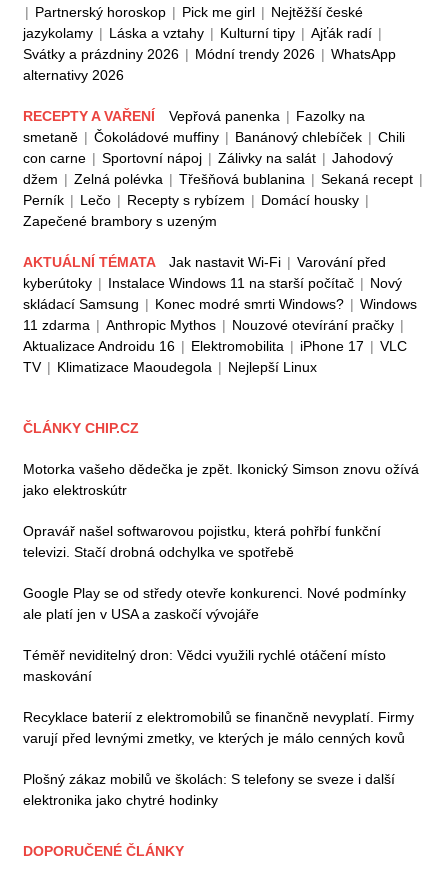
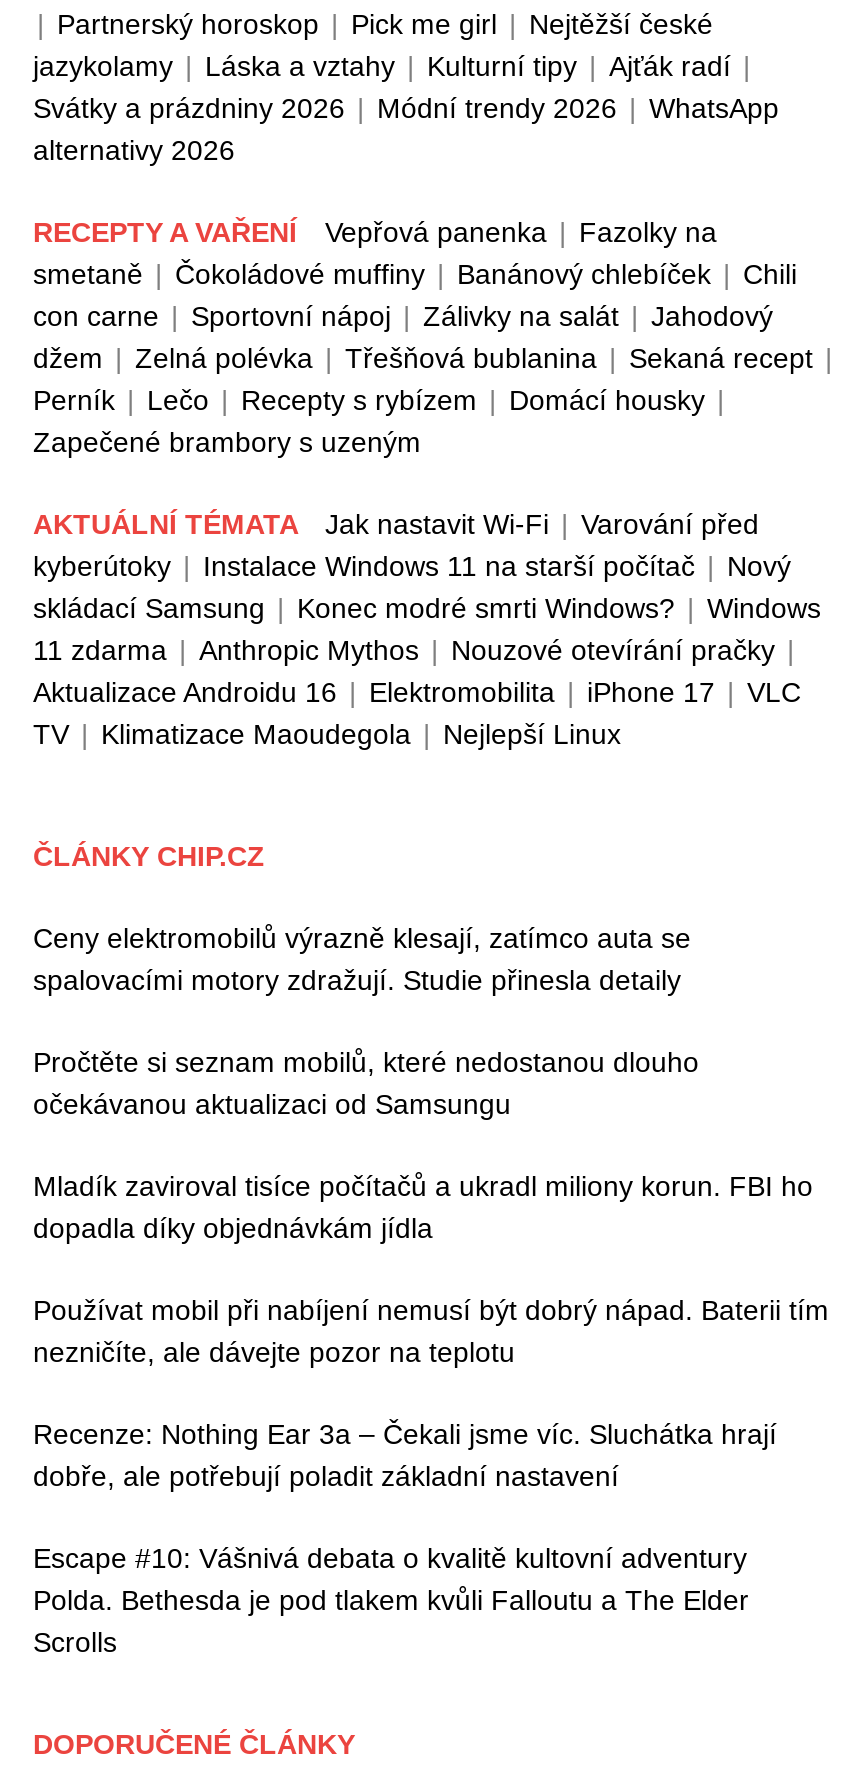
[23,461,419,498] Motorka vašeho dědečka je zpět. Ikonický Simson znovu ožívá | jako elektroskútr -> [33,922,691,996] Ceny elektromobilů výrazně klesají, zatímco auta se | spalovacími motory zdražují. Studie přinesla detaily
[23,523,381,560] Opravář našel softwarovou pojistku, která pohřbí funkční | televizi. Stačí drobná odchylka ve spotřebě -> [33,1046,699,1120] Pročtěte si seznam mobilů, které nedostanou dlouho | očekávanou aktualizaci od Samsungu
[23,585,406,622] Google Play se od středy otevře konkurenci. Nové podmínky | ale platí jen v USA a zaskočí vývojáře -> [33,1170,813,1244] Mladík zaviroval tisíce počítačů a ukradl miliony korun. FBI ho | dopadla díky objednávkám jídla
[23,647,386,684] Téměř neviditelný dron: Vědci využili rychlé otáčení místo | maskování -> [33,1294,829,1368] Používat mobil při nabíjení nemusí být dobrý nápad. Baterii tím | nezničíte, ale dávejte pozor na teplotu
[23,709,414,746] Recyklace baterií z elektromobilů se finančně nevyplatí. Firmy | varují před levnými zmetky, ve kterých je málo cenných kovů -> [33,1418,777,1492] Recenze: Nothing Ear 3a – Čekali jsme víc. Sluchátka hrají | dobře, ale potřebují poladit základní nastavení
[23,771,395,808] Plošný zákaz mobilů ve školách: S telefony se sveze i další | elektronika jako chytré hodinky -> [33,1542,749,1658] Escape #10: Vášnivá debata o kvalitě kultovní adventury | Polda. Bethesda je pod tlakem kvůli Falloutu a The Elder | Scrolls

